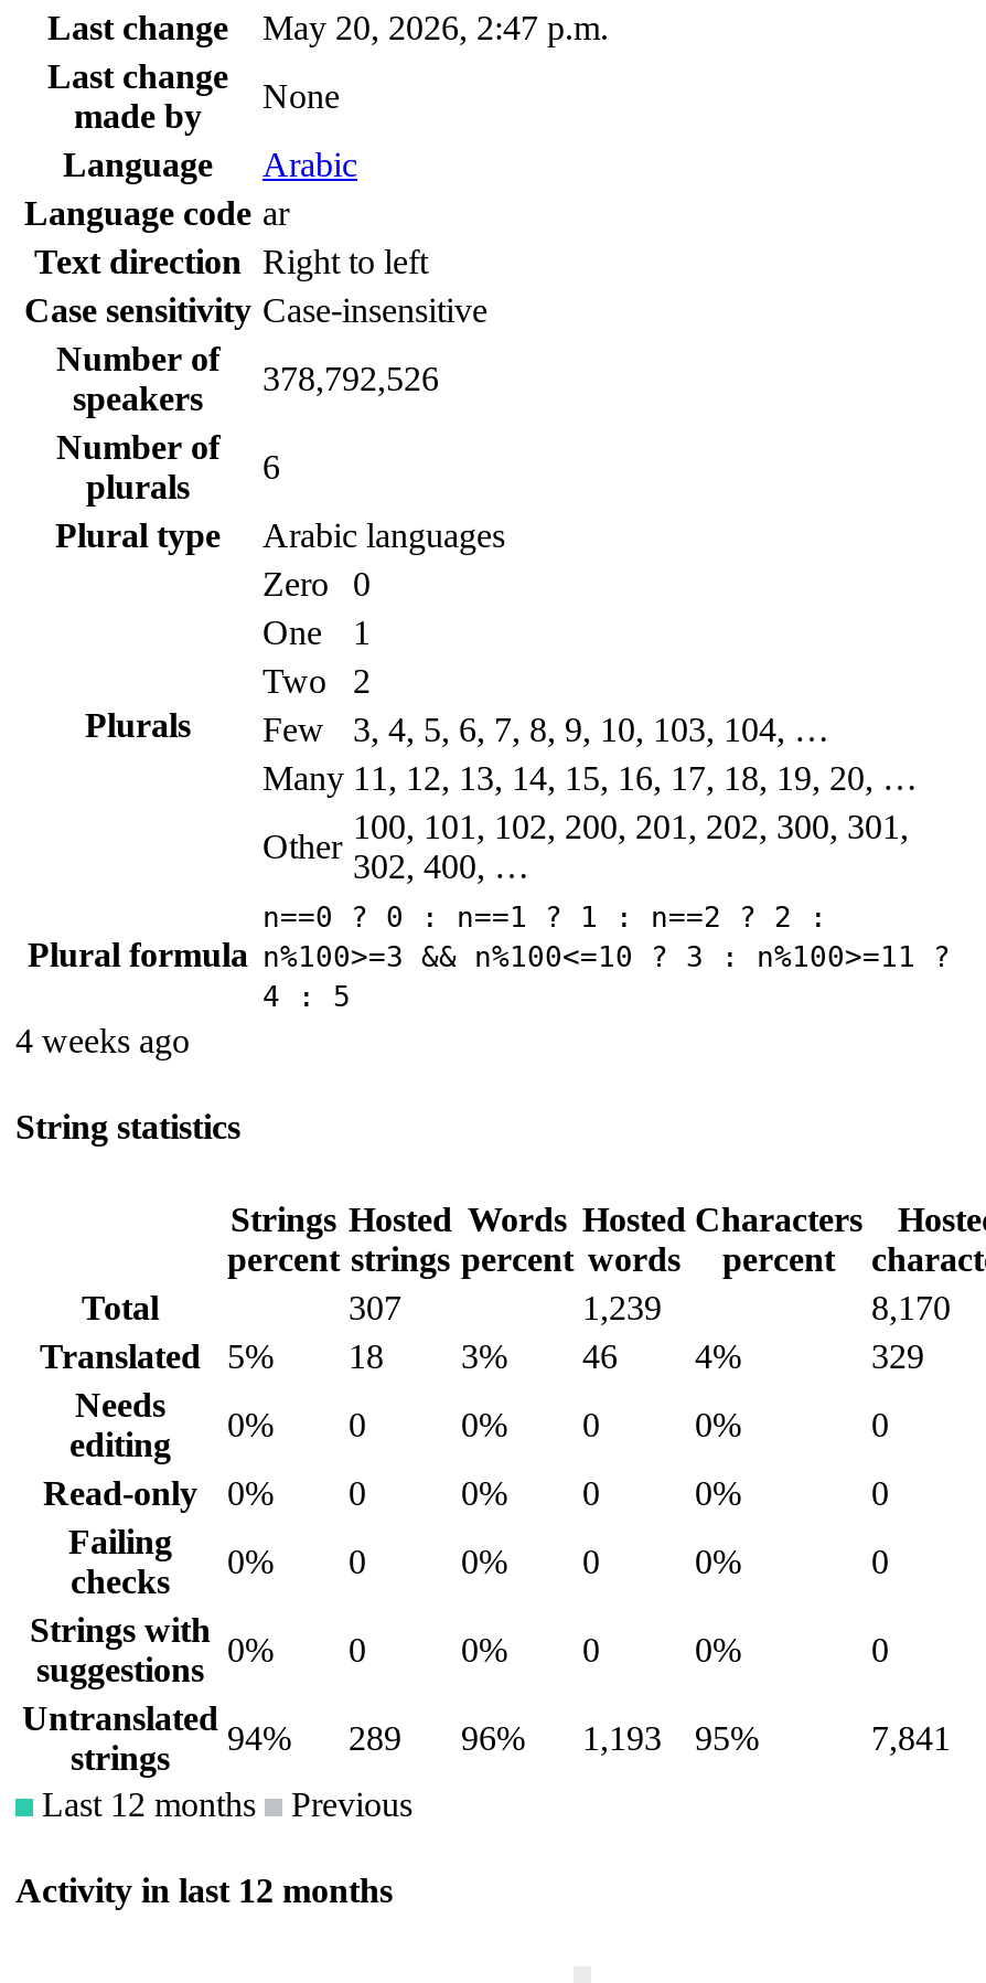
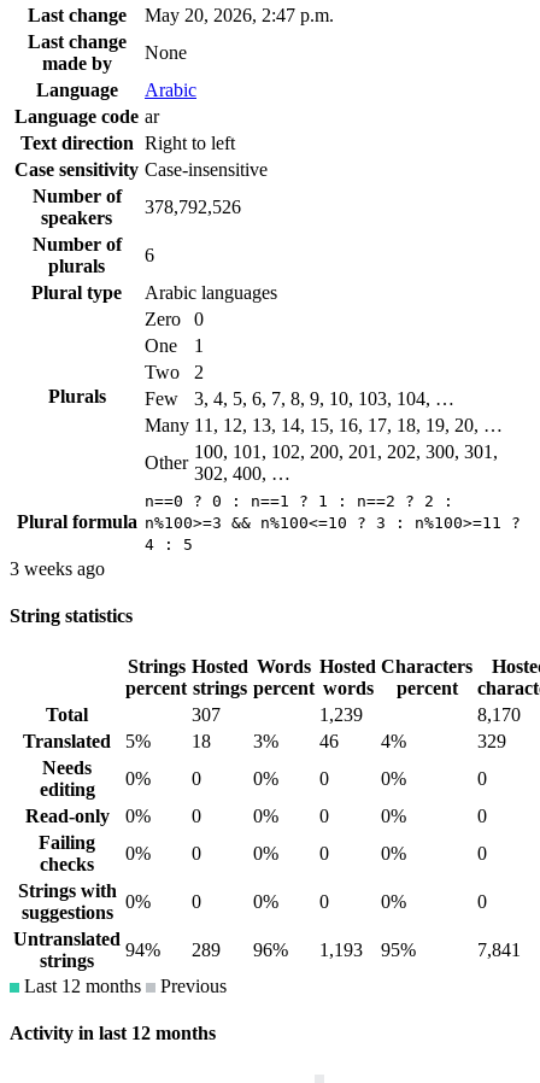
[15,1021,190,1058] 4 weeks ago -> [10,558,105,578] 3 weeks ago

